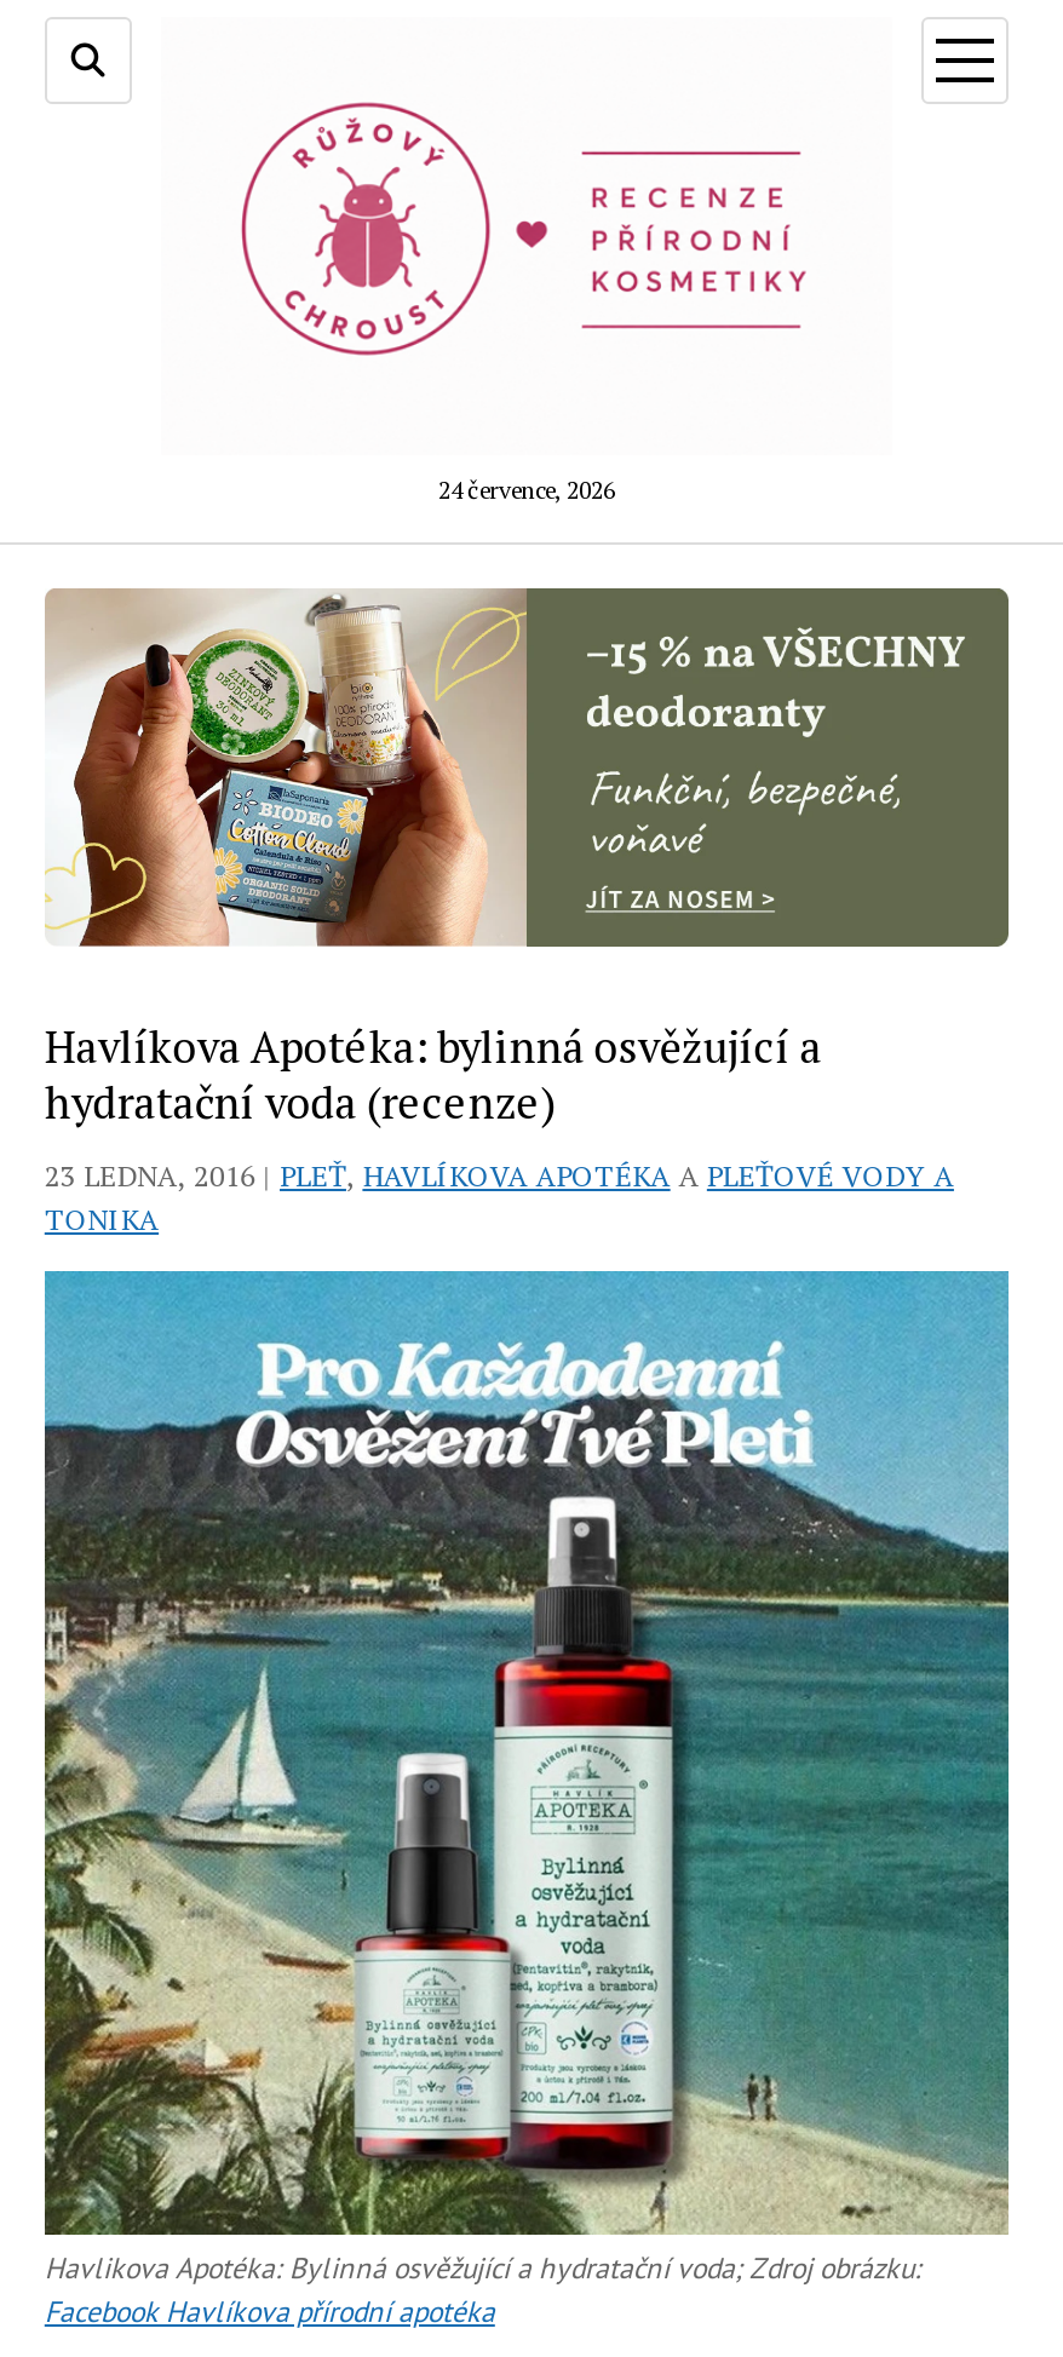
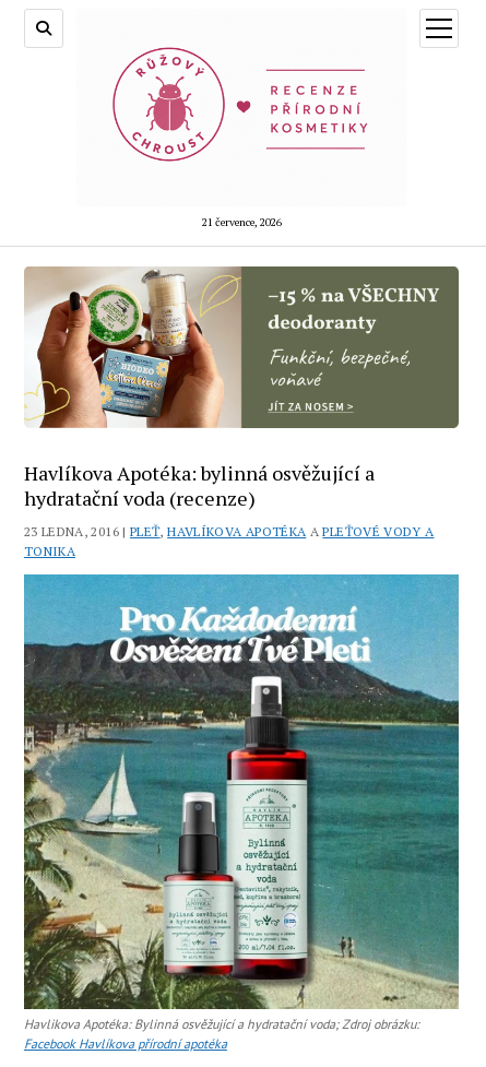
[438,475,615,507] 24 července, 2026 -> [201,215,281,230] 21 července, 2026

